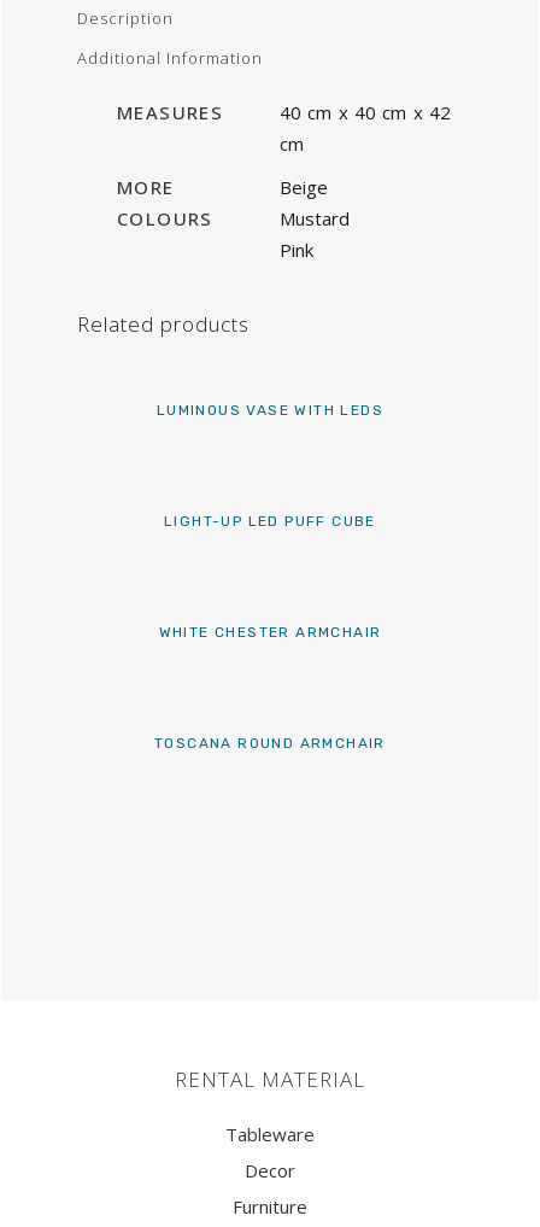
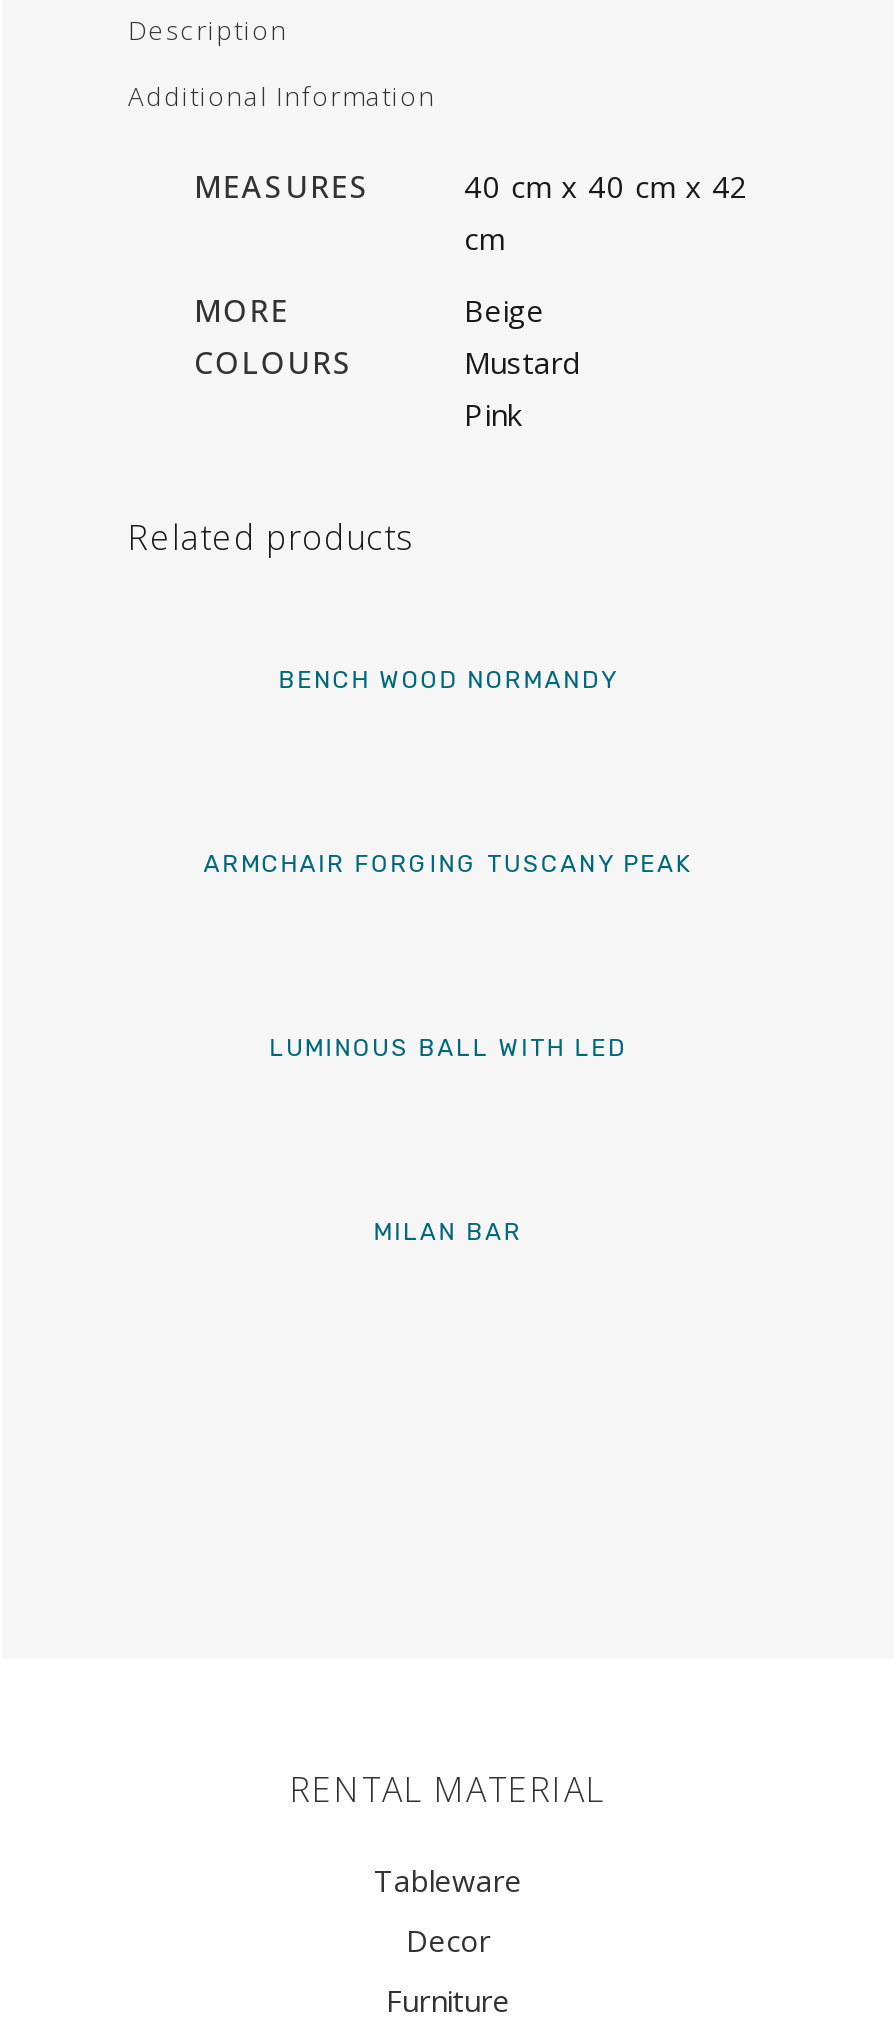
[157,402,383,419] LUMINOUS VASE WITH LEDS -> [278,667,618,695] BENCH WOOD NORMANDY
[164,513,376,530] LIGHT-UP LED PUFF CUBE -> [203,851,693,879] ARMCHAIR FORGING TUSCANY PEAK
[159,624,381,641] WHITE CHESTER ARMCHAIR -> [269,1035,627,1063] LUMINOUS BALL WITH LED
[154,735,386,752] TOSCANA ROUND ARMCHAIR -> [373,1219,523,1247] MILAN BAR

